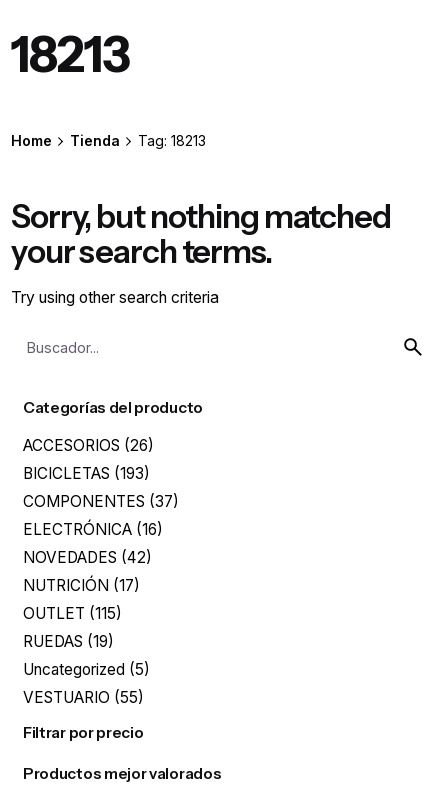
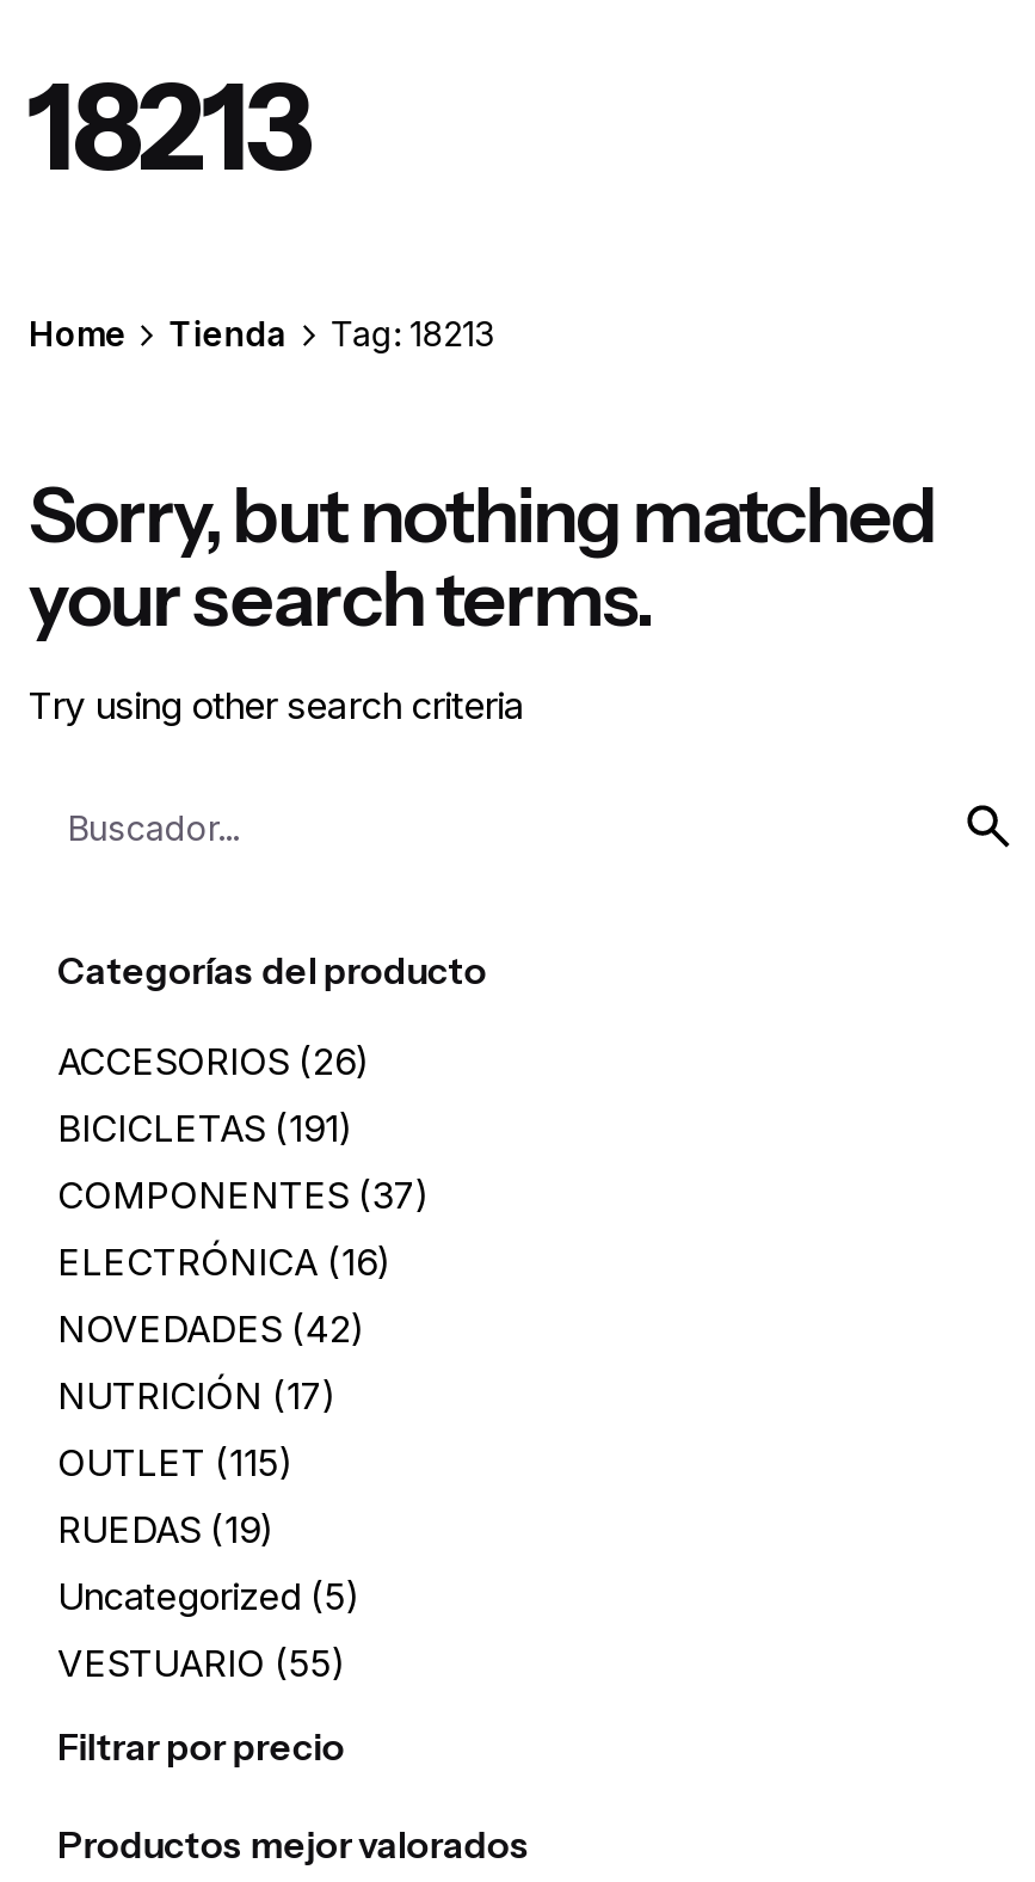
[23,464,150,483] BICICLETAS (193) -> [57,1106,353,1151] BICICLETAS (191)

